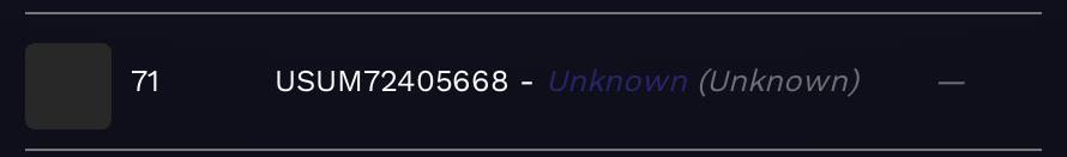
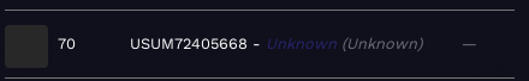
[131,63,159,99] 71 -> [58,35,76,53] 70

